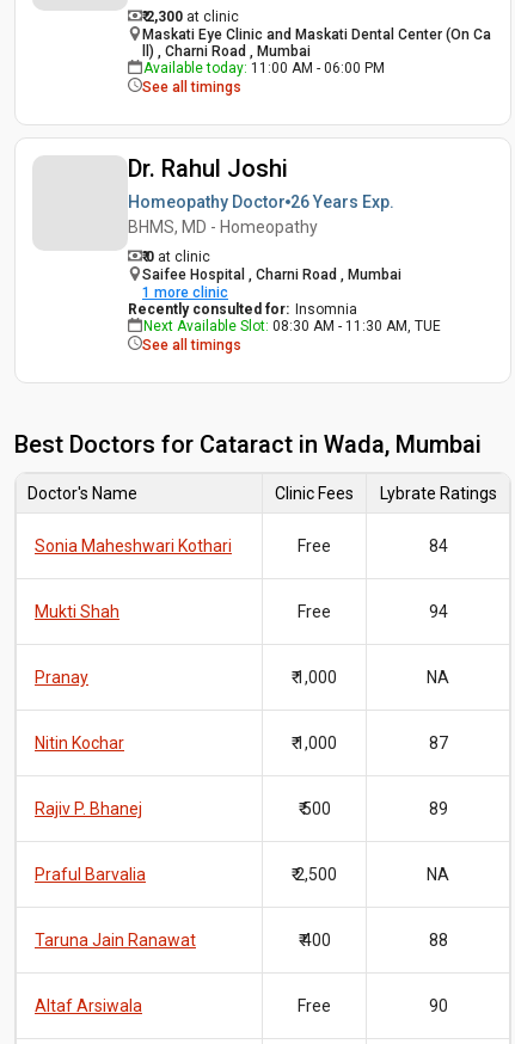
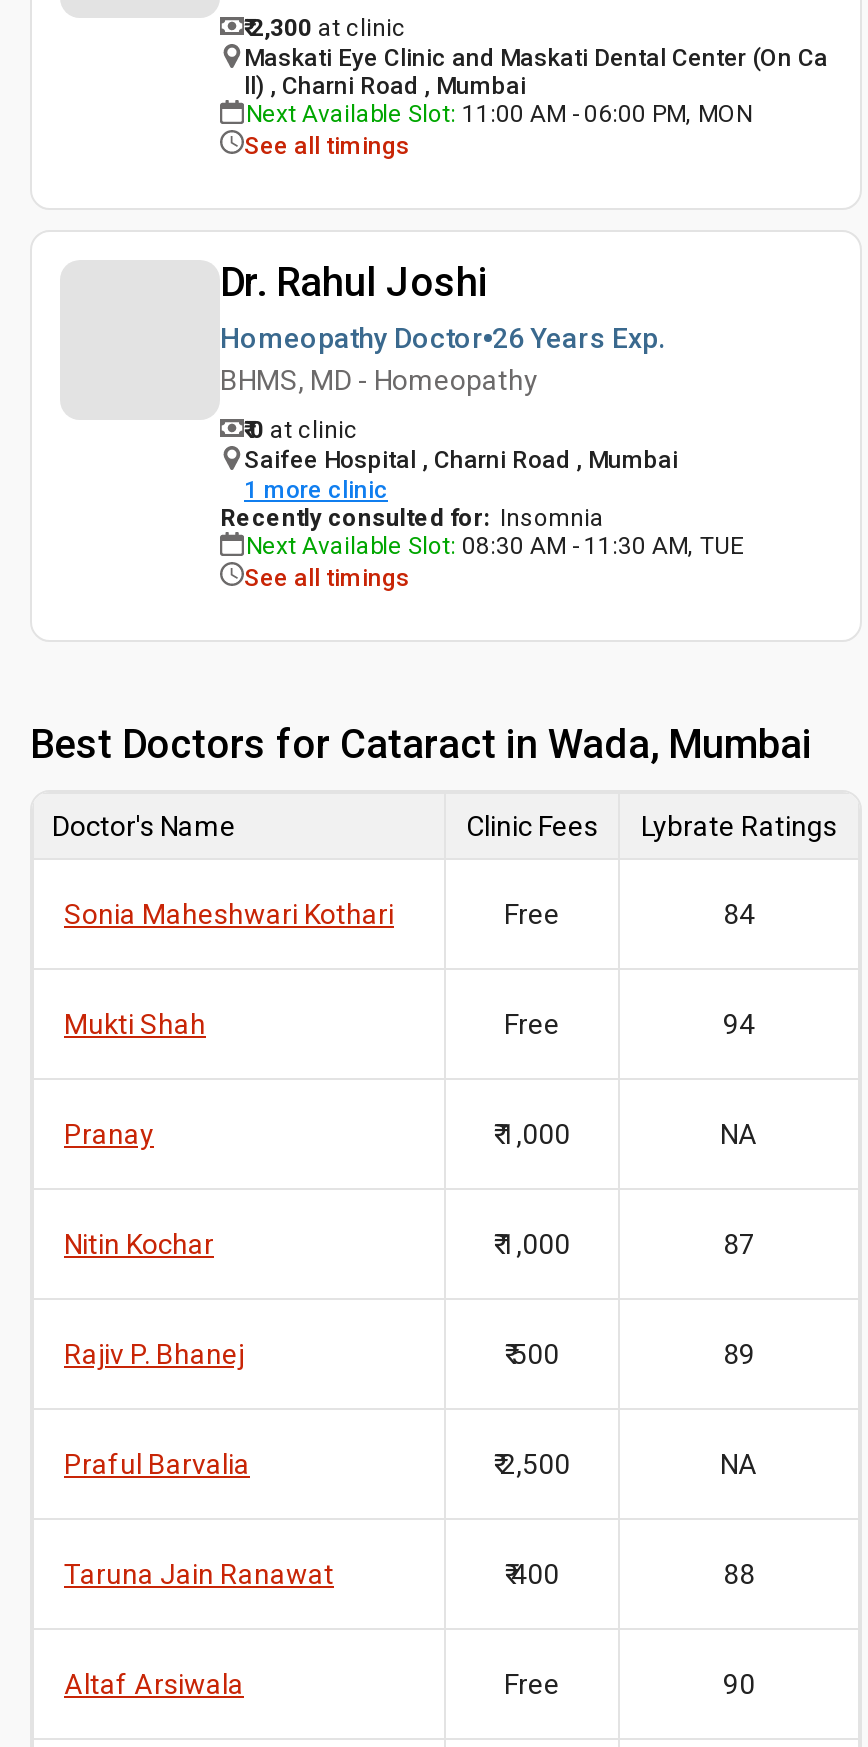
[143,60,385,76] Available today: 11:00 AM - 06:00 PM -> [246,100,752,128] Next Available Slot: 11:00 AM - 06:00 PM, MON

